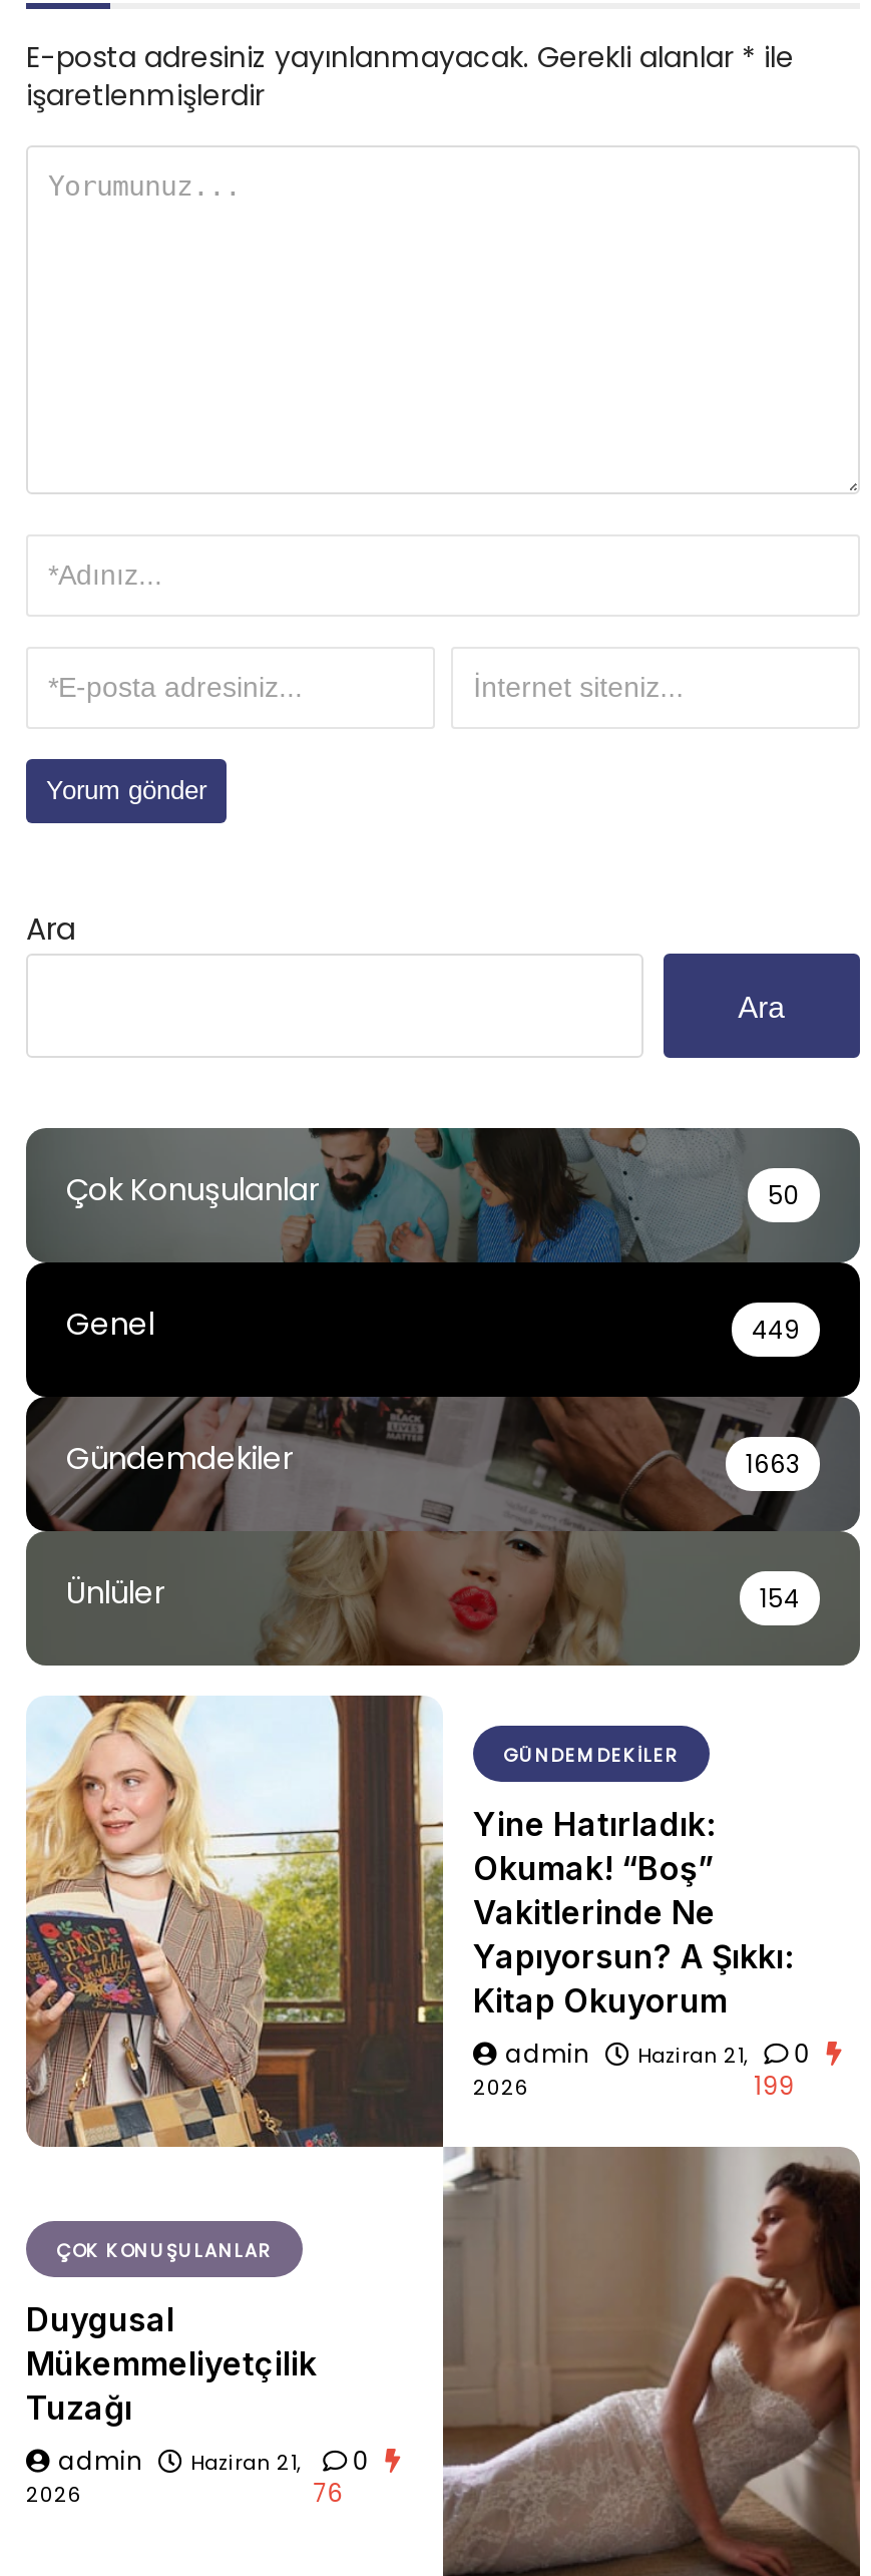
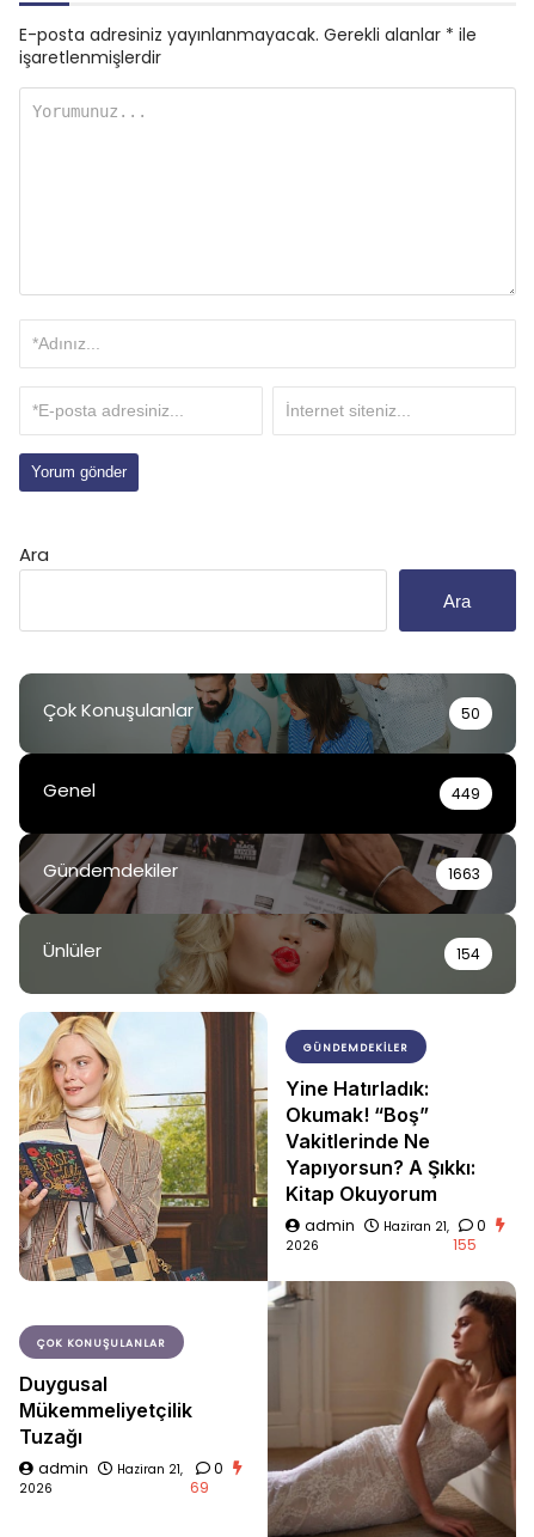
[754,2068,794,2102] 199 -> [453,1234,477,1254] 155
[313,2475,343,2509] 76 -> [189,1477,208,1497] 69

